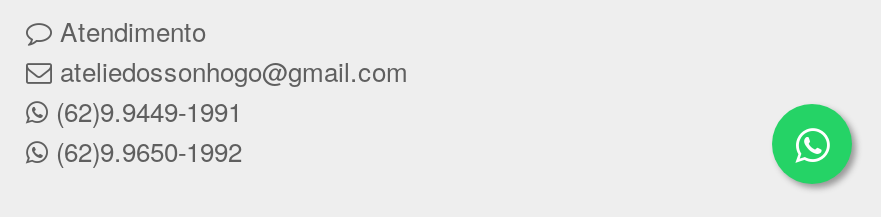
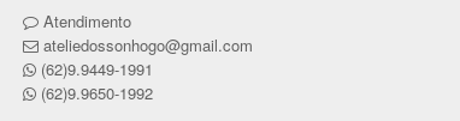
[770,102,858,190] [image] -> none

